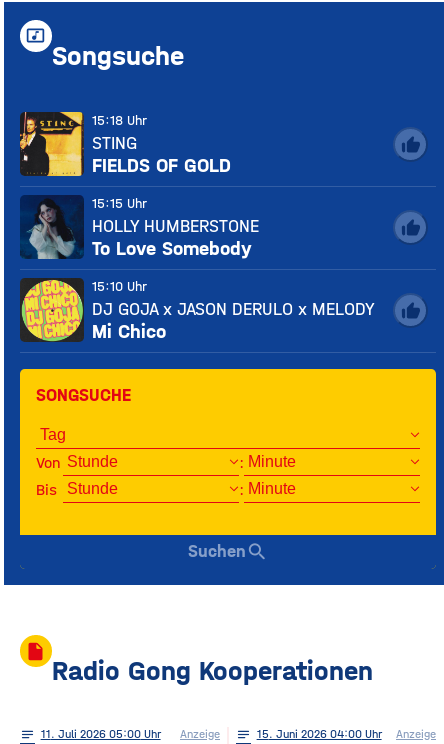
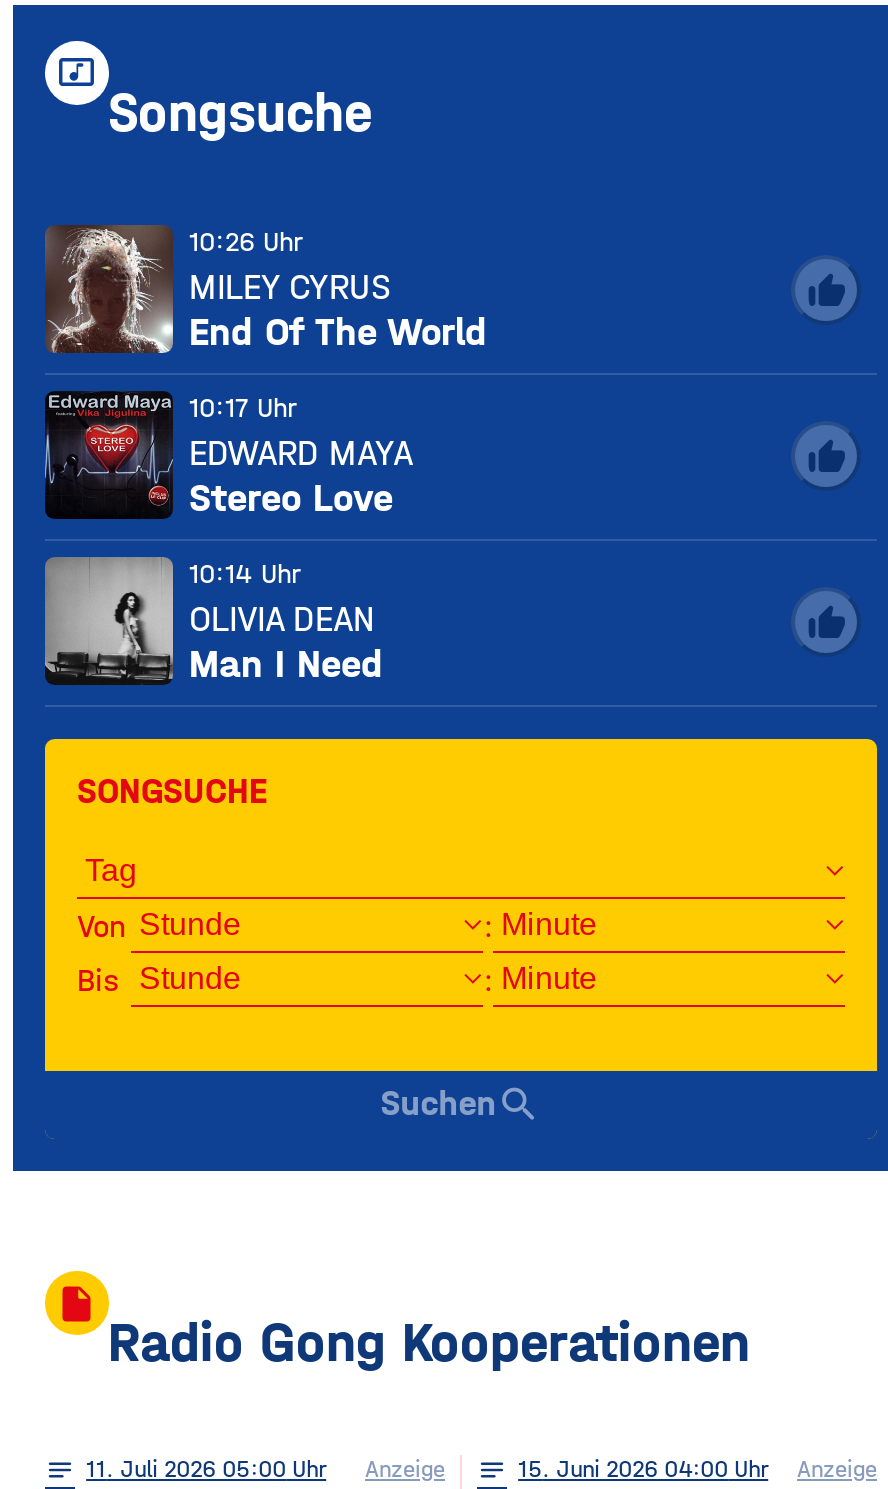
[19,111,231,177] [image] | 15:18 Uhr | STING | FIELDS OF GOLD -> [45,224,487,355] [image] | 10:26 Uhr | MILEY CYRUS | End Of The World
[20,195,259,260] [image] | 15:15 Uhr | HOLLY HUMBERSTONE | To Love Somebody -> [45,390,413,521] [image] | 10:17 Uhr | EDWARD MAYA | Stereo Love
[19,277,375,343] [image] | 15:10 Uhr | DJ GOJA x JASON DERULO x MELODY | Mi Chico -> [43,555,383,686] [image] | 10:14 Uhr | OLIVIA DEAN | Man I Need

